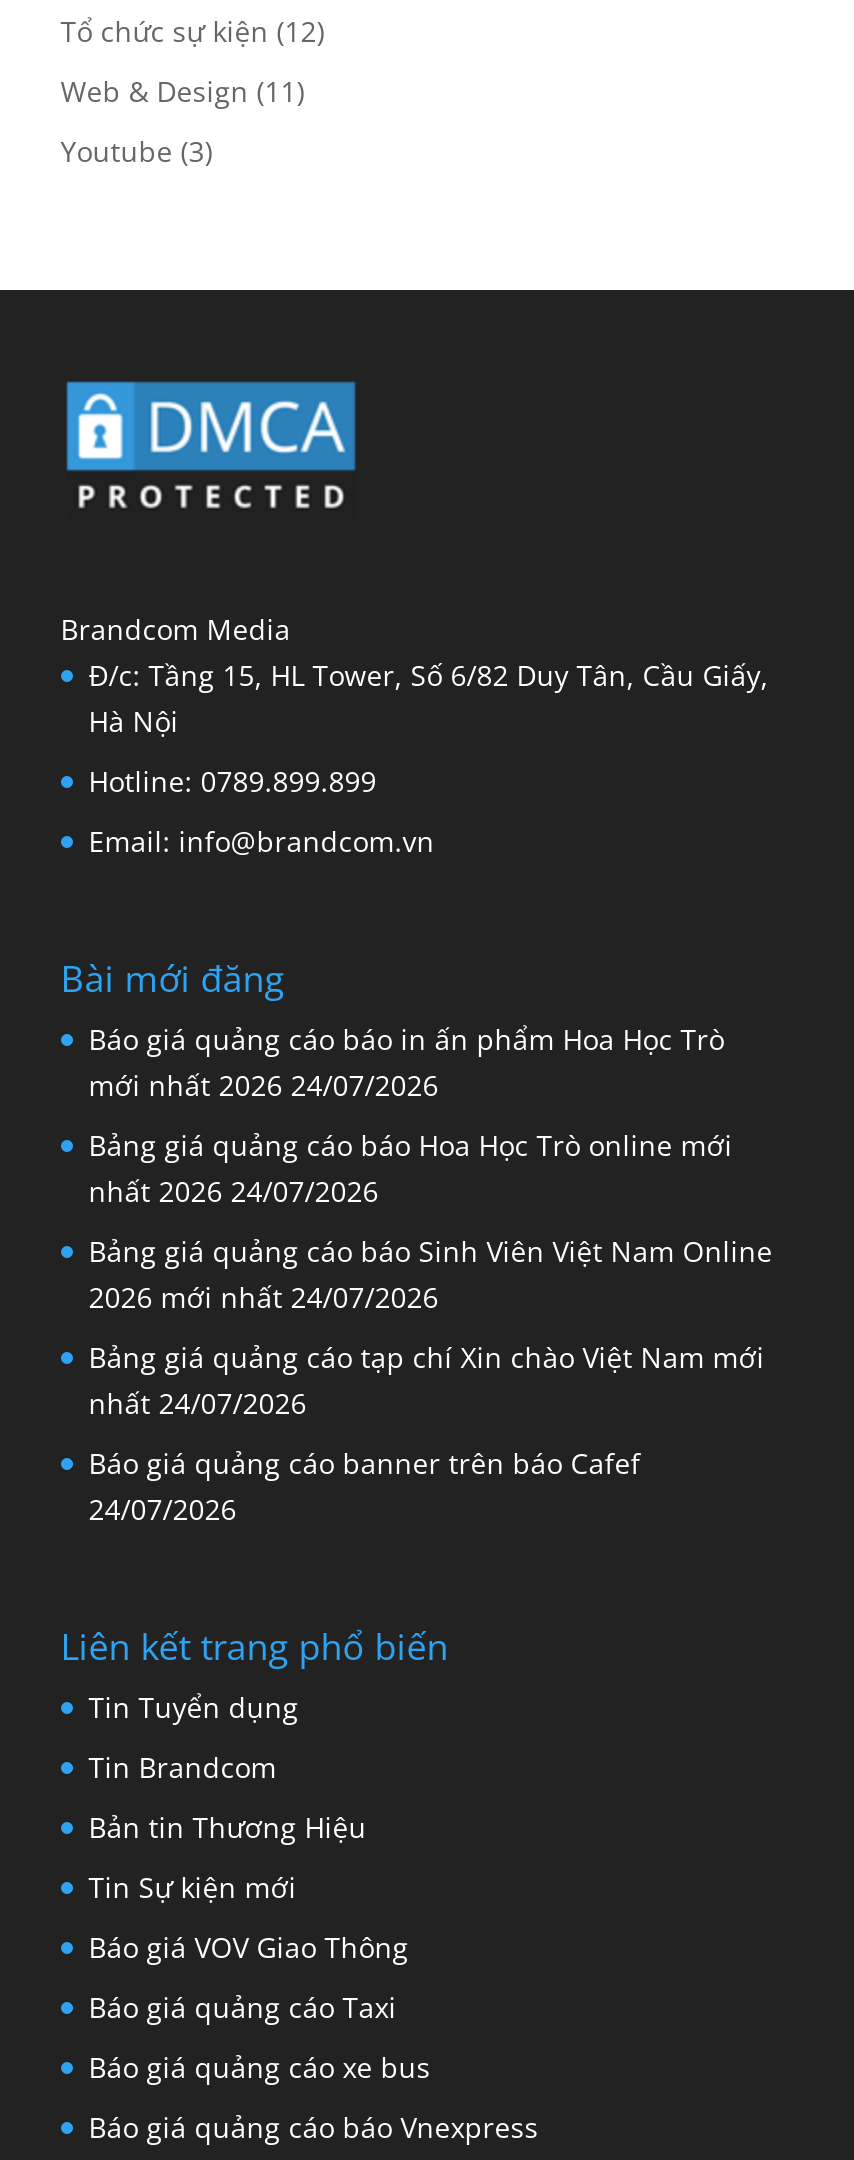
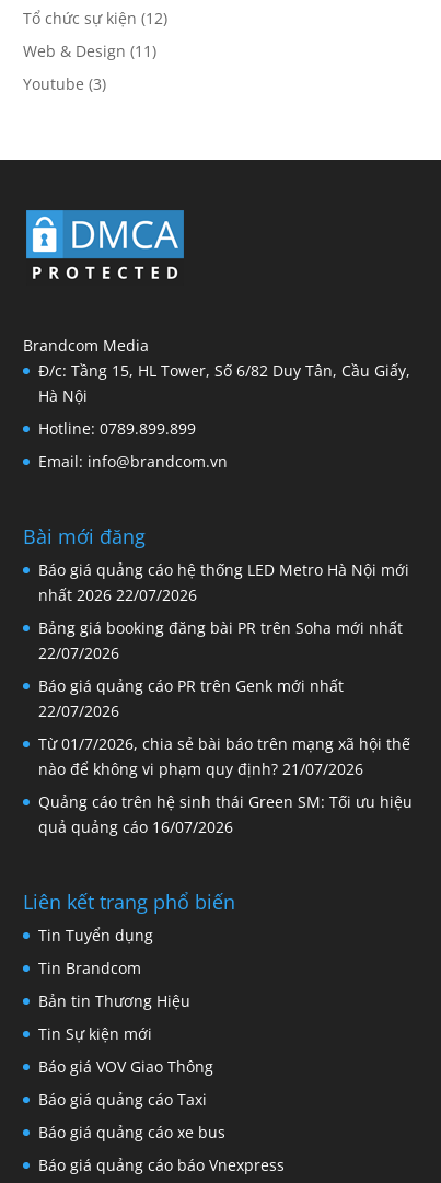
[89,1020,725,1104] Báo giá quảng cáo báo in ấn phẩm Hoa Học Trò | mới nhất 2026 24/07/2026 -> [38,559,409,605] Báo giá quảng cáo hệ thống LED Metro Hà Nội mới | nhất 2026 22/07/2026
[89,1126,733,1210] Bảng giá quảng cáo báo Hoa Học Trò online mới | nhất 2026 24/07/2026 -> [38,617,402,663] Bảng giá booking đăng bài PR trên Soha mới nhất | 22/07/2026
[89,1232,773,1316] Bảng giá quảng cáo báo Sinh Viên Việt Nam Online | 2026 mới nhất 24/07/2026 -> [38,675,343,721] Báo giá quảng cáo PR trên Genk mới nhất | 22/07/2026
[89,1338,765,1422] Bảng giá quảng cáo tạp chí Xin chào Việt Nam mới | nhất 24/07/2026 -> [38,733,410,779] Từ 01/7/2026, chia sẻ bài báo trên mạng xã hội thế | nào để không vi phạm quy định? 21/07/2026
[89,1444,641,1528] Báo giá quảng cáo banner trên báo Cafef | 24/07/2026 -> [38,791,412,837] Quảng cáo trên hệ sinh thái Green SM: Tối ưu hiệu | quả quảng cáo 16/07/2026

